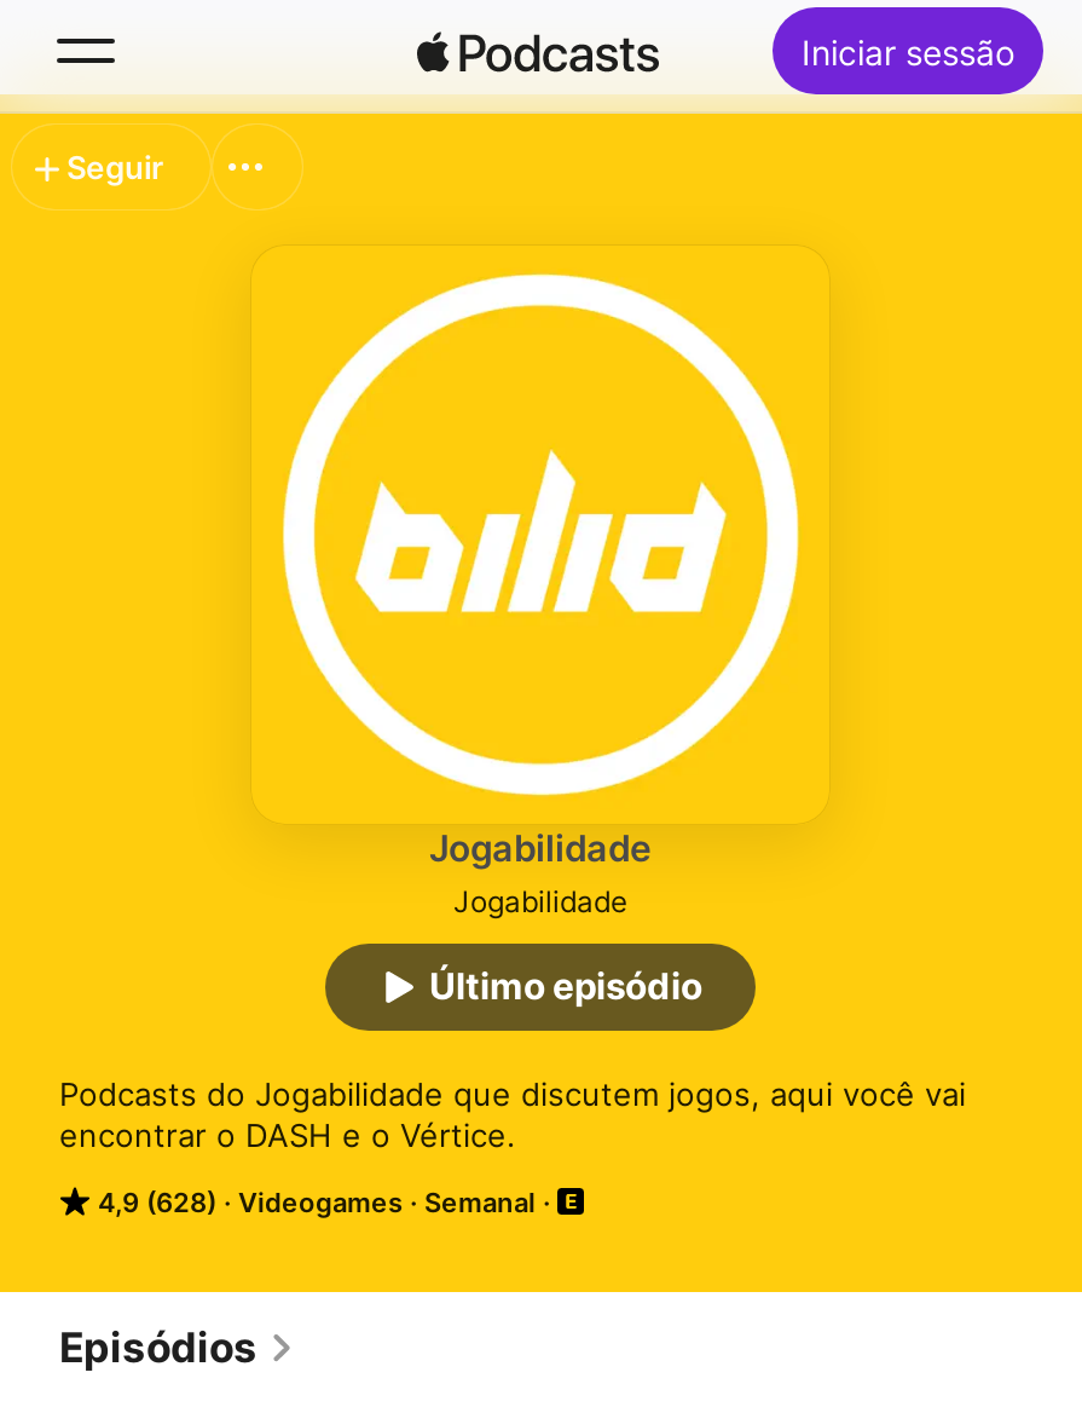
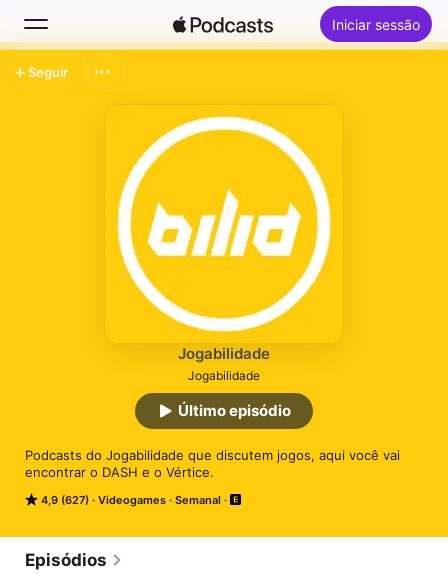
[98,1186,536,1219] 4,9 (628) Videogames Semanal -> [41,493,221,507] 4,9 (627) Videogames Semanal

